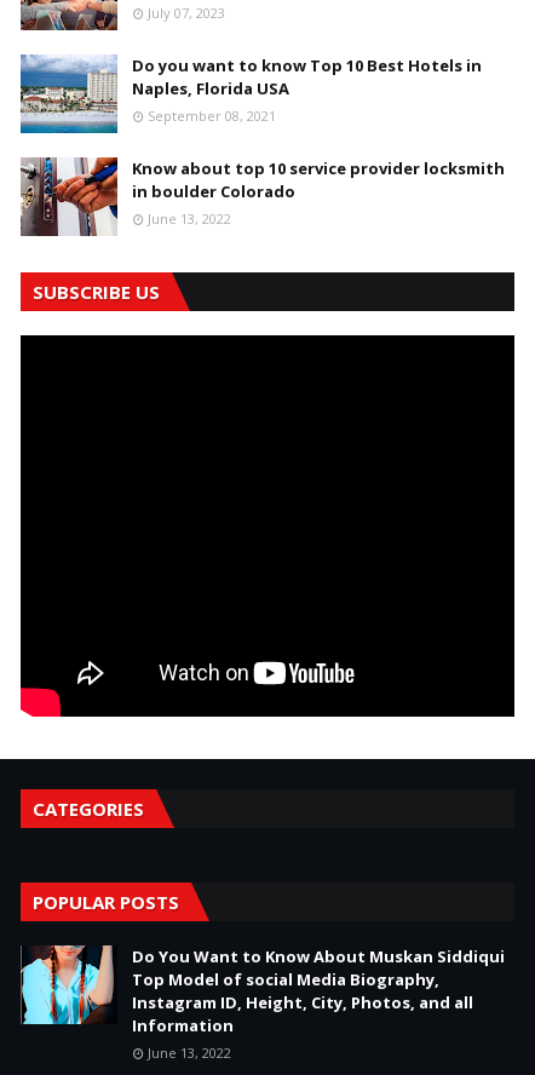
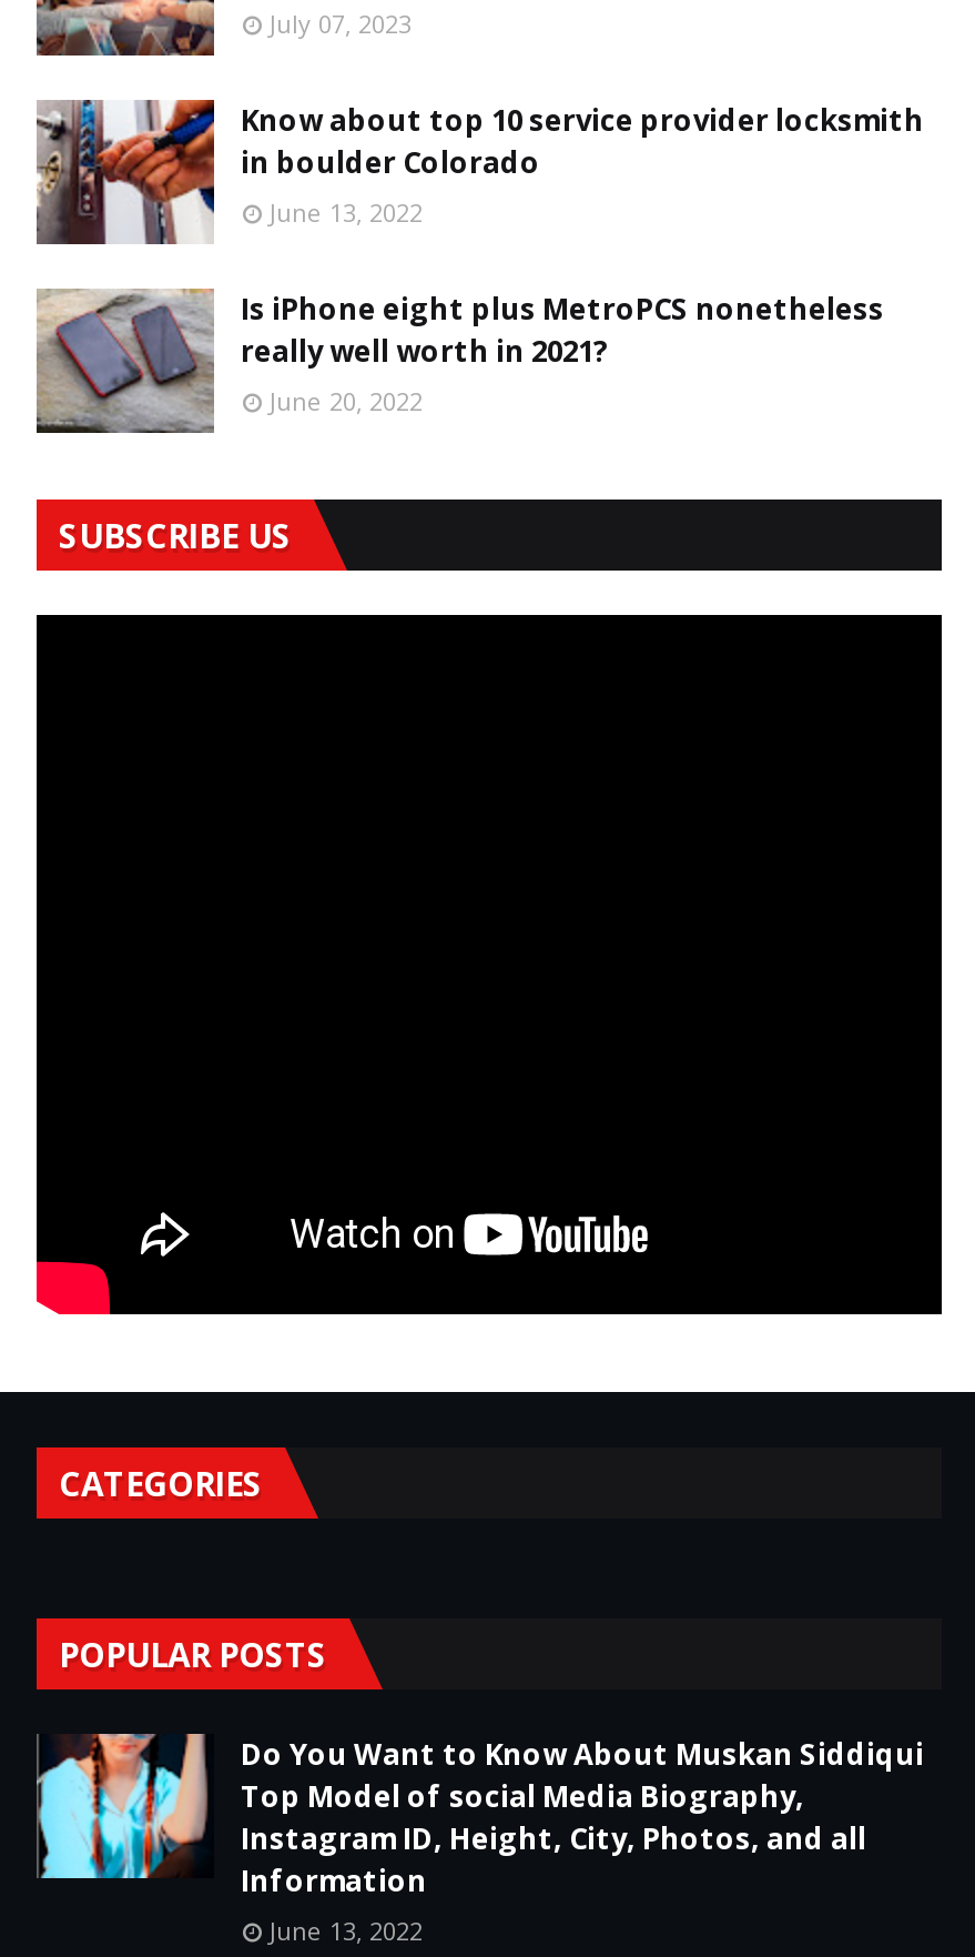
[19,54,482,134] [image] | Do you want to know Top 10 Best Hotels in | Naples, Florida USA | September 08, 2021 -> none
moved [18,155,505,237] -> [32,95,924,246]: [image] | Know about top 10 service provider locksmith | in boulder Colorado | June 13, 2022
none -> [37,289,884,435] [image] | Is iPhone eight plus MetroPCS nonetheless | really well worth in 2021? | June 20, 2022

